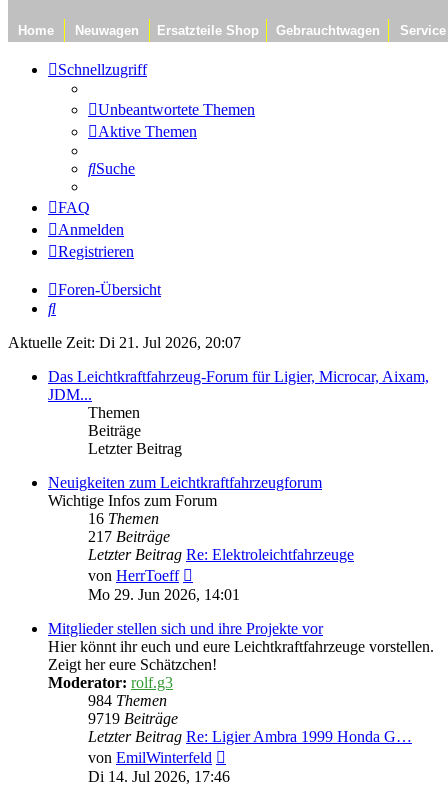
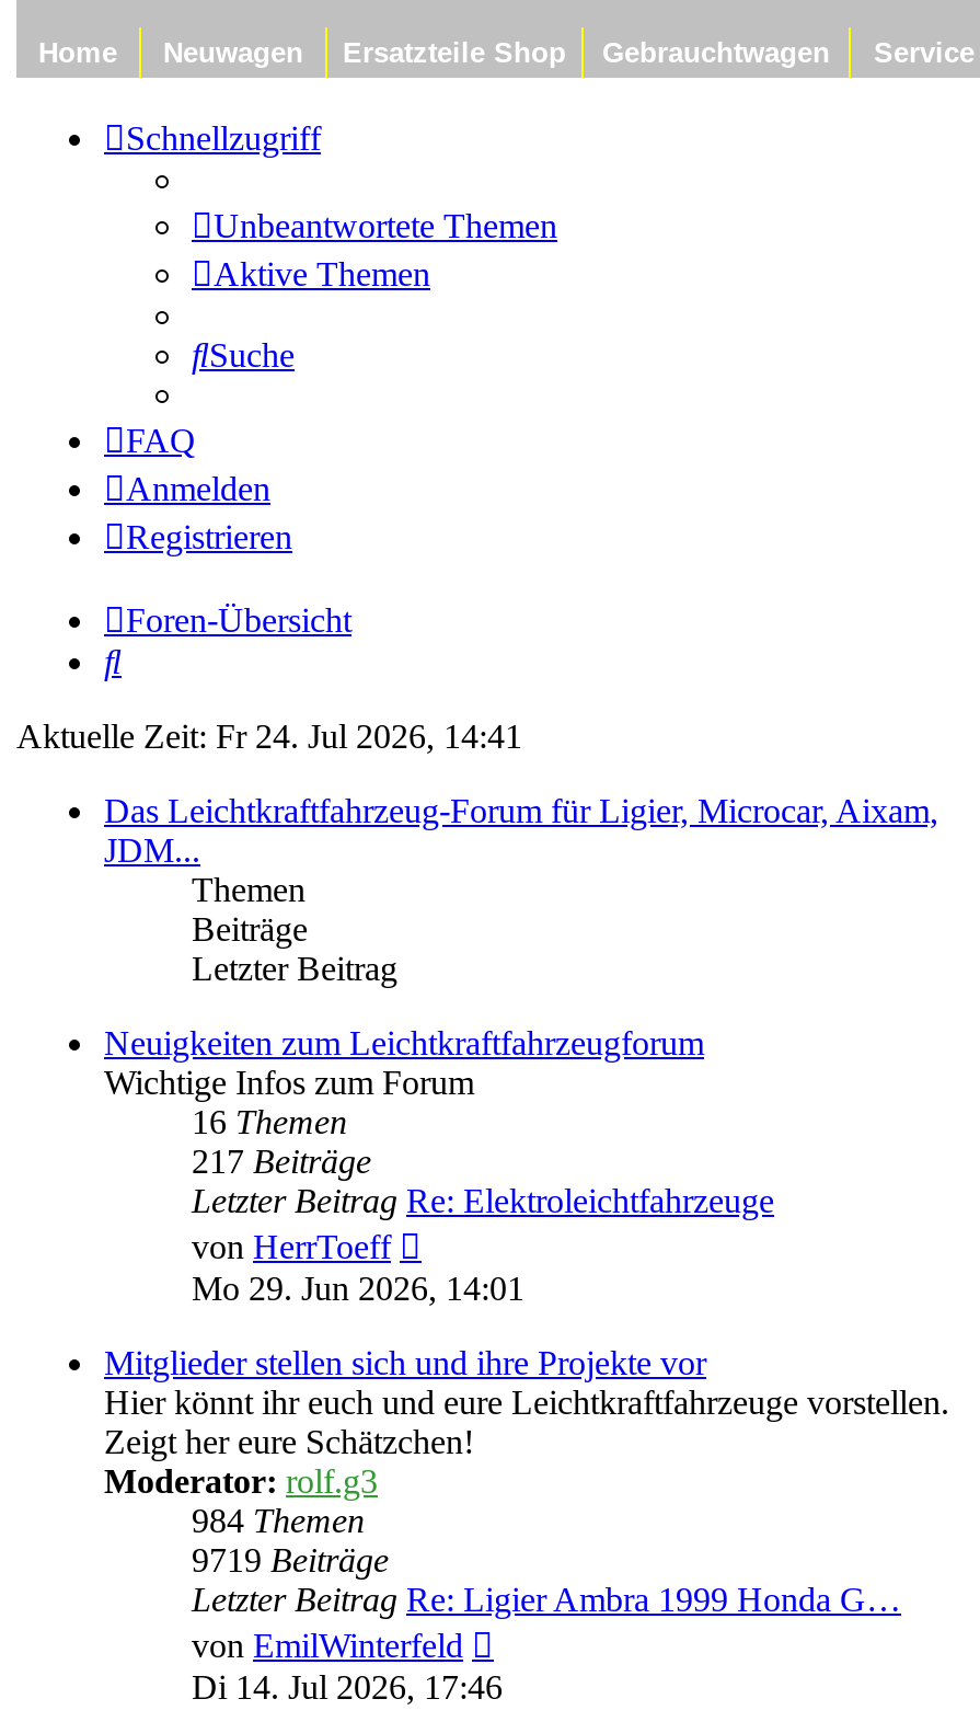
[8,334,241,351] Aktuelle Zeit: Di 21. Jul 2026, 20:07 -> [16,718,522,755] Aktuelle Zeit: Fr 24. Jul 2026, 14:41

